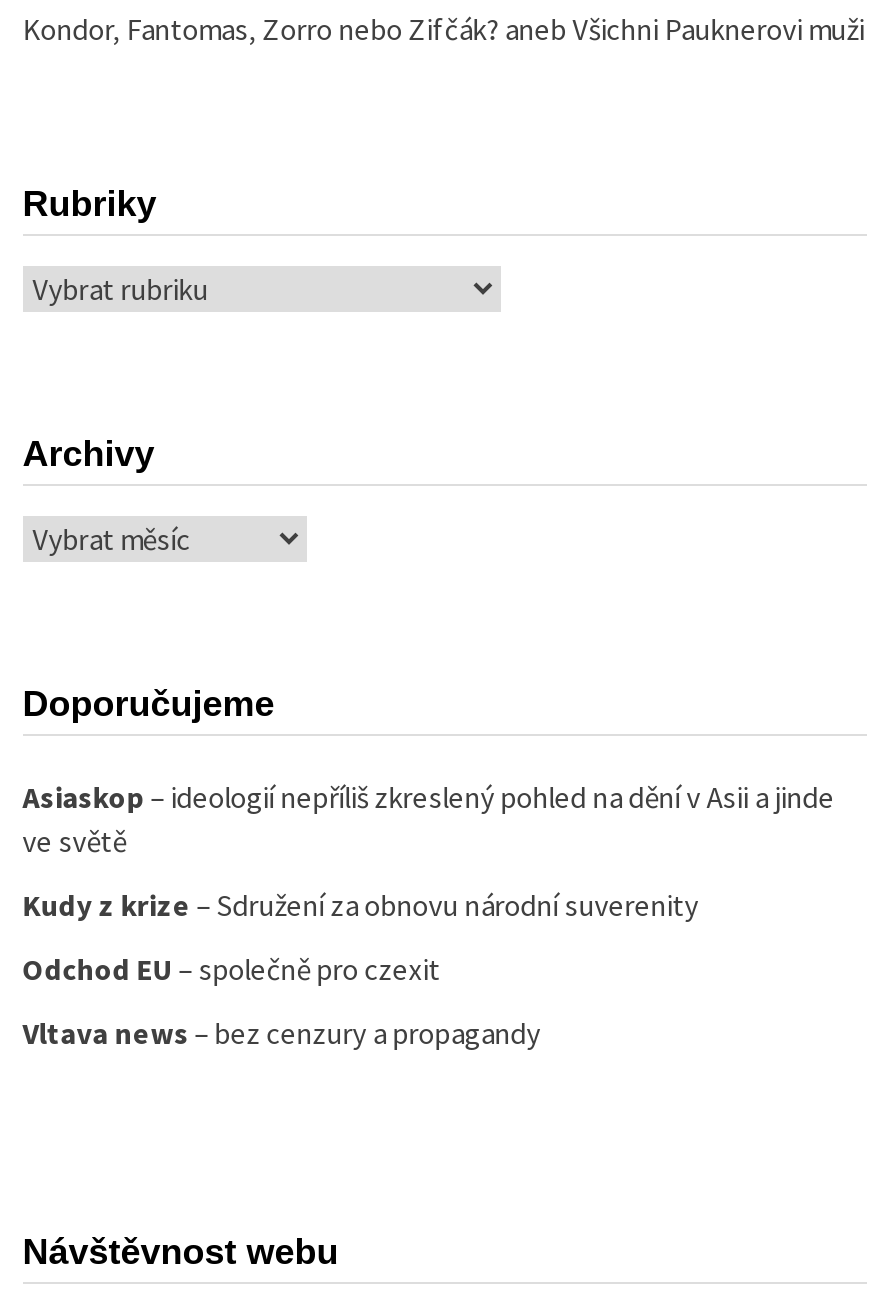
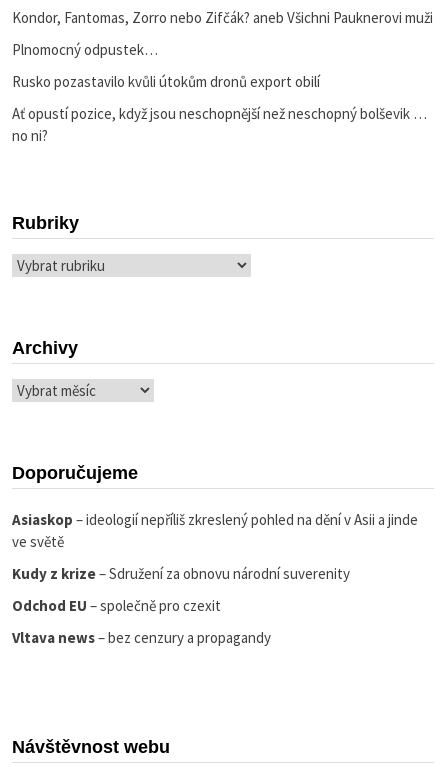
none -> [12,40,427,145] Plnomocný odpustek… | Rusko pozastavilo kvůli útokům dronů export obilí | Ať opustí pozice, když jsou neschopnější než neschopný bolševik … | no ni?

